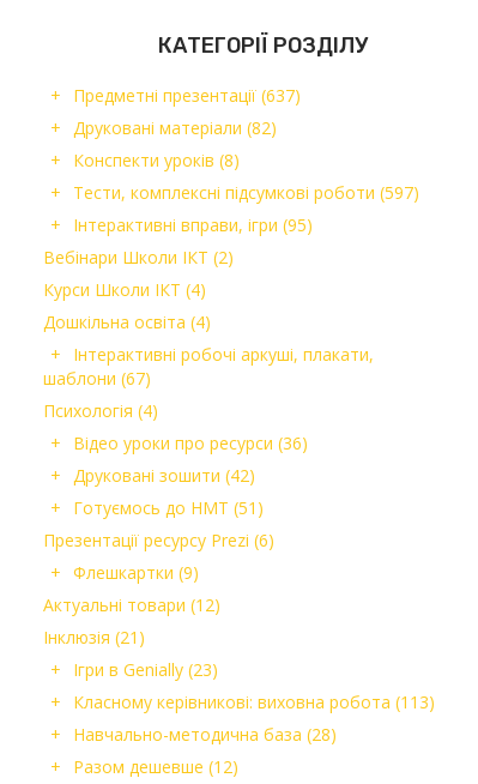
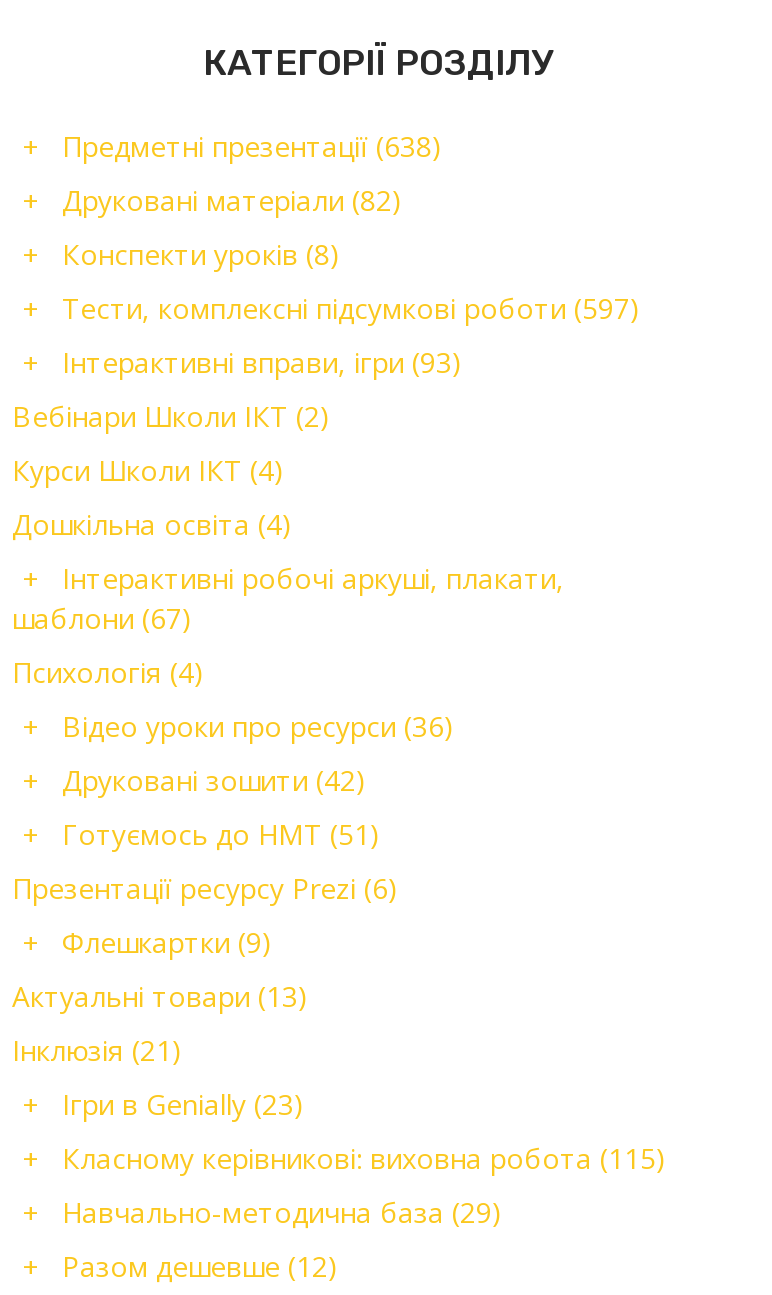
[73,85,301,107] Предметні презентації (637) -> [62,128,442,166] Предметні презентації (638)
[73,214,313,237] Інтерактивні вправи, ігри (95) -> [62,344,462,382] Інтерактивні вправи, ігри (93)
[43,594,220,617] Актуальні товари (12) -> [12,978,308,1016] Актуальні товари (13)
[73,691,435,714] Класному керівникові: виховна робота (113) -> [62,1140,666,1178] Класному керівникові: виховна робота (115)
[73,723,337,746] Навчально-методична база (28) -> [62,1194,502,1232] Навчально-методична база (29)

